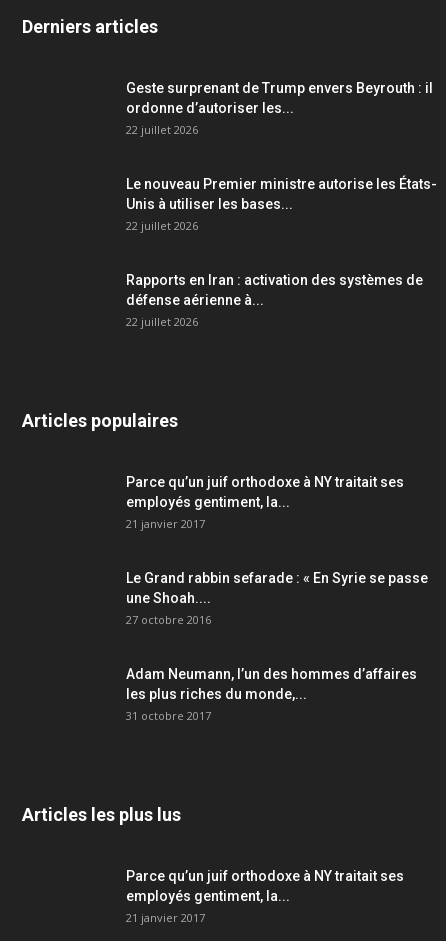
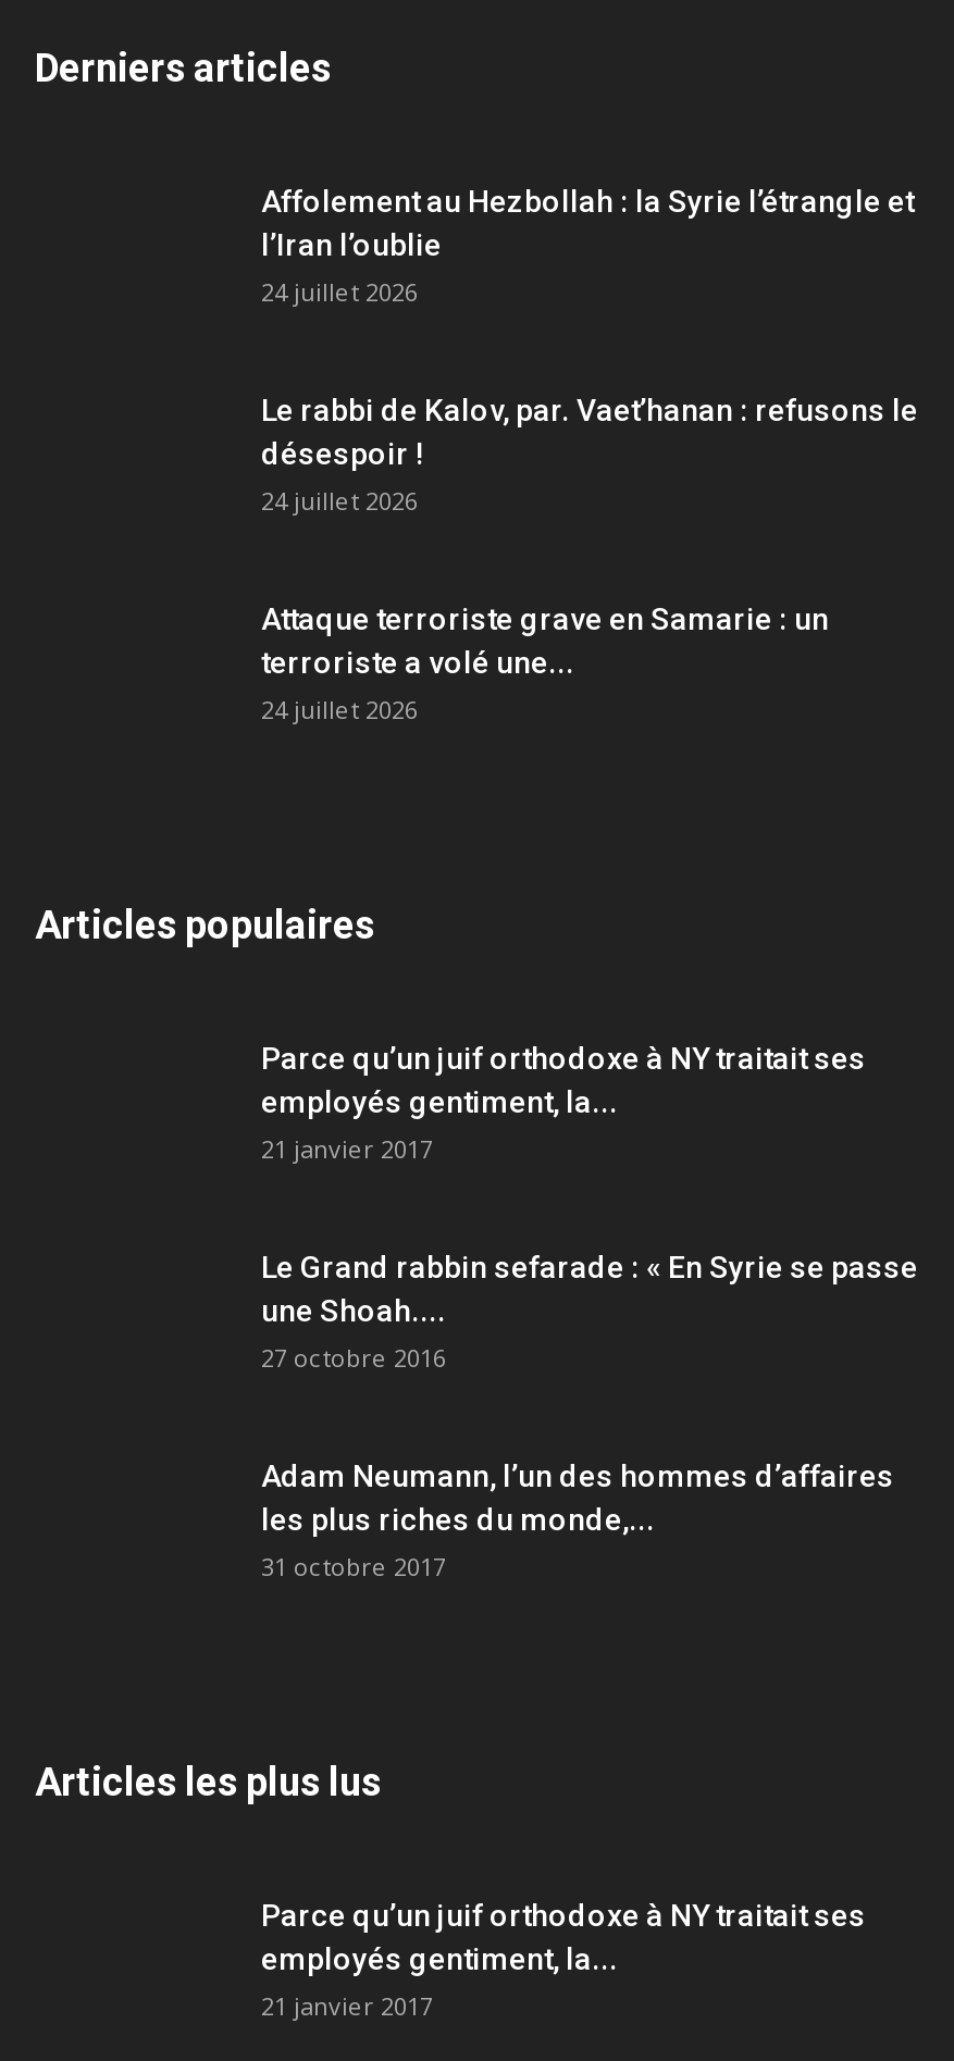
[126,80,433,137] Geste surprenant de Trump envers Beyrouth : il | ordonne d’autoriser les... | 22 juillet 2026 -> [261,184,914,308] Affolement au Hezbollah : la Syrie l’étrangle et | l’Iran l’oublie | 24 juillet 2026
[126,176,437,233] Le nouveau Premier ministre autorise les États- | Unis à utiliser les bases... | 22 juillet 2026 -> [261,393,918,517] Le rabbi de Kalov, par. Vaet’hanan : refusons le | désespoir ! | 24 juillet 2026
[126,272,423,329] Rapports en Iran : activation des systèmes de | défense aérienne à... | 22 juillet 2026 -> [261,602,829,726] Attaque terroriste grave en Samarie : un | terroriste a volé une... | 24 juillet 2026

